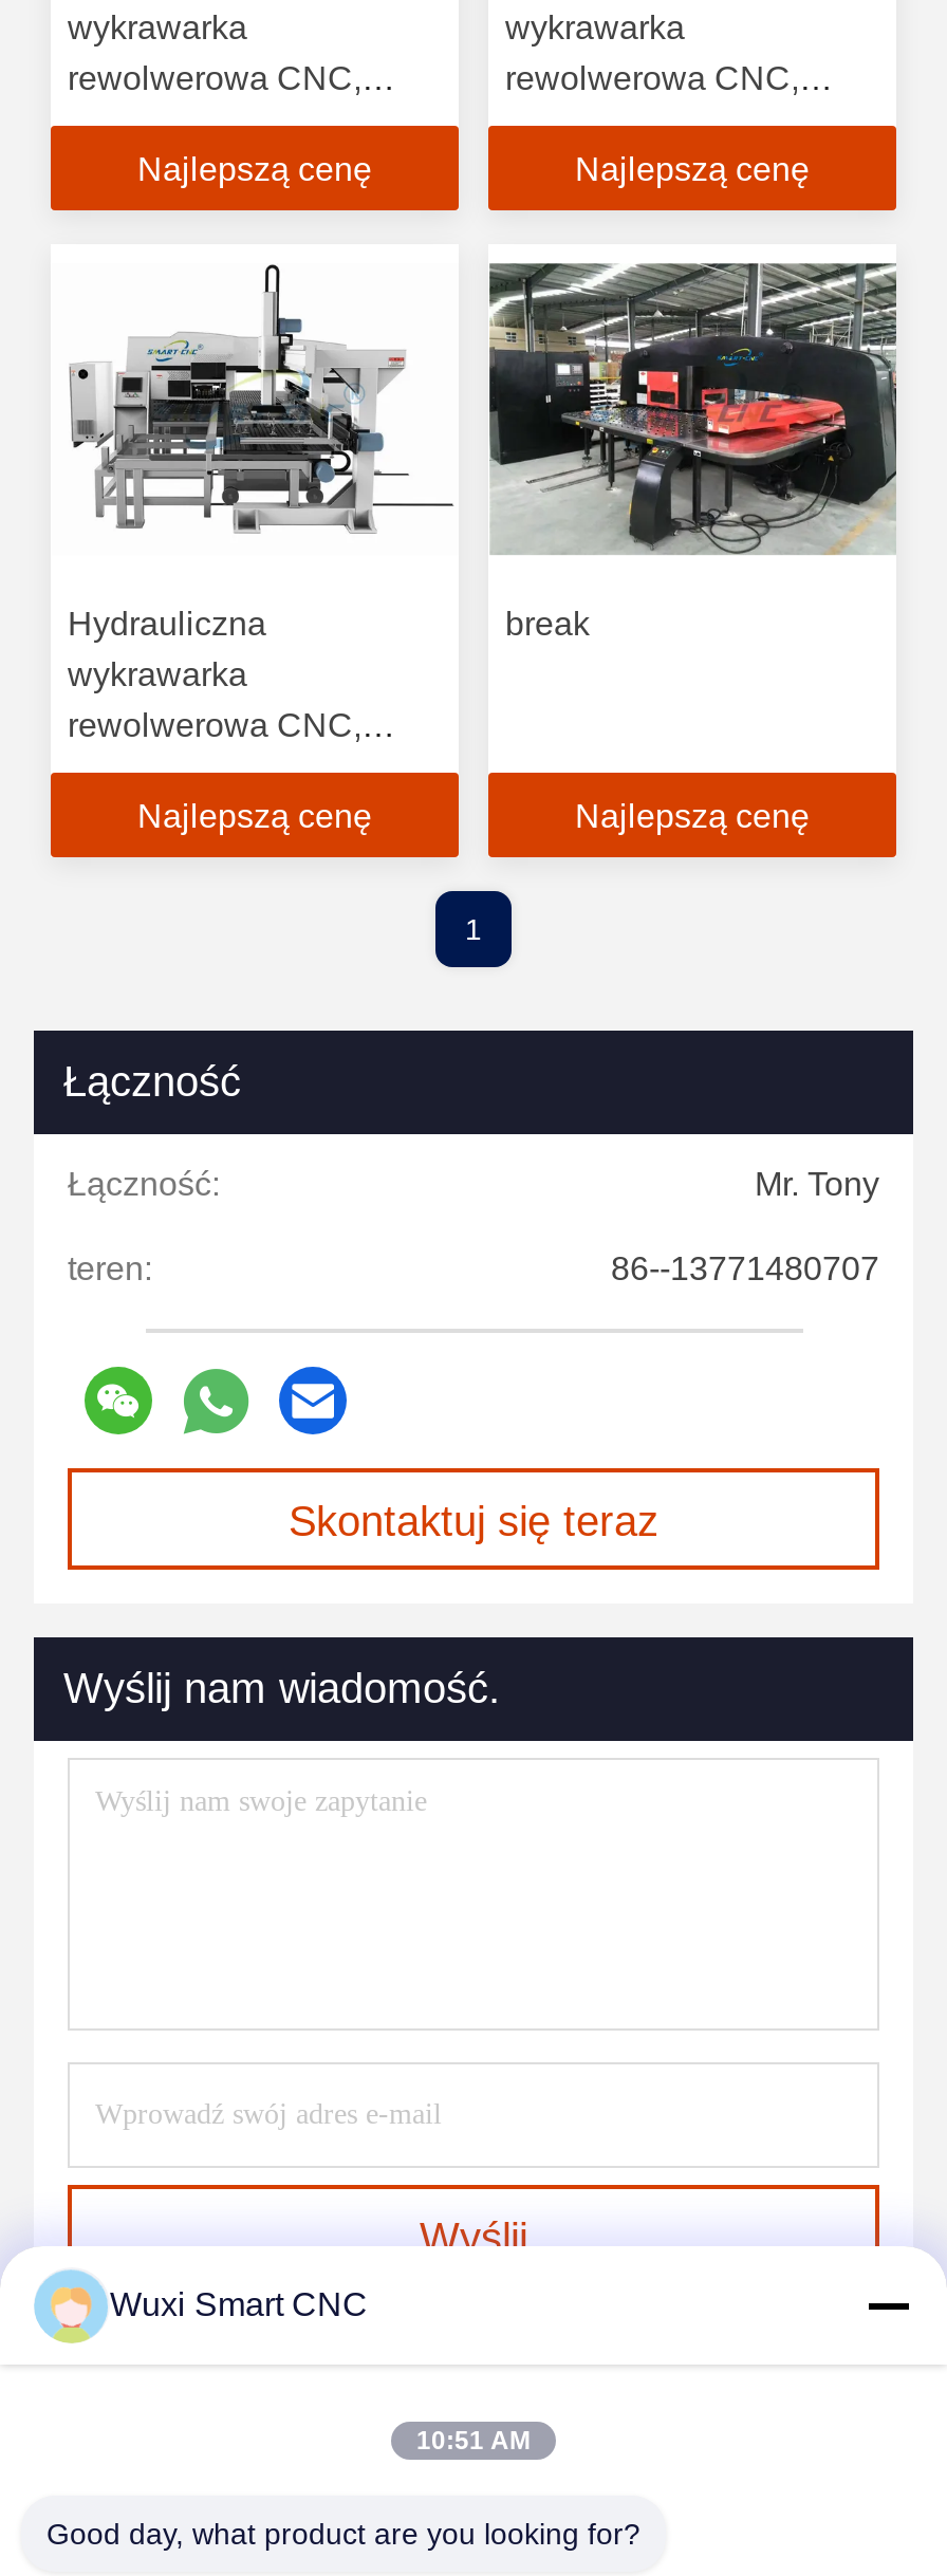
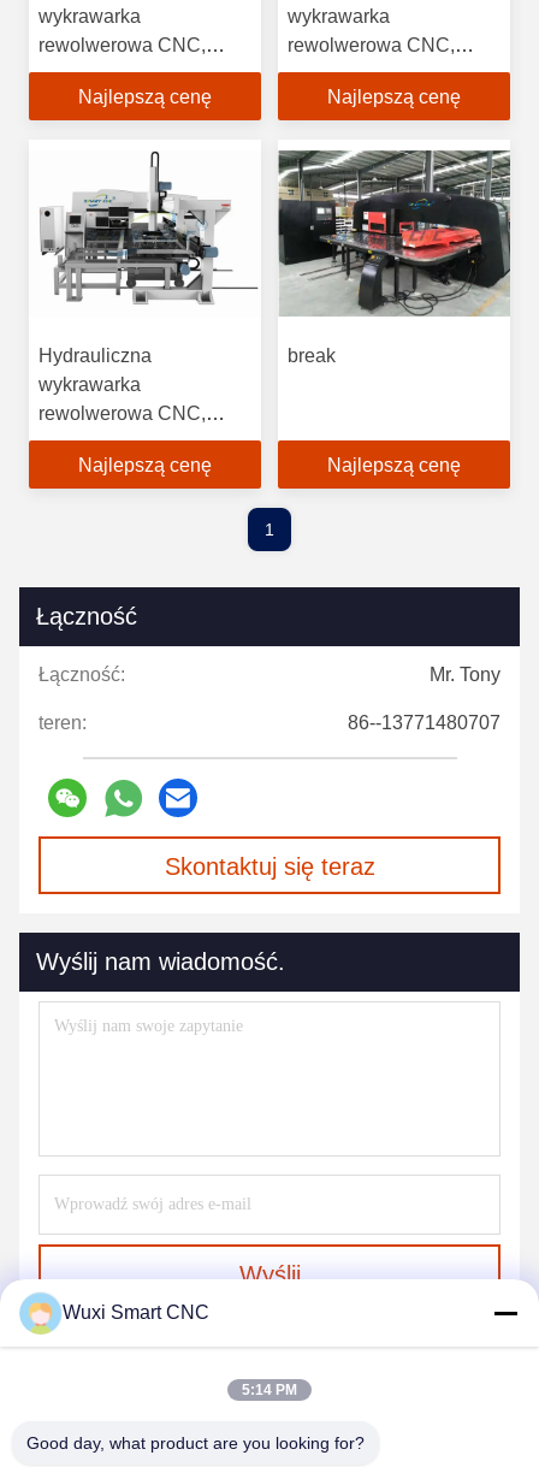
[416,2426,531,2455] 10:51 AM -> [242,1382,297,1398] 5:14 PM

